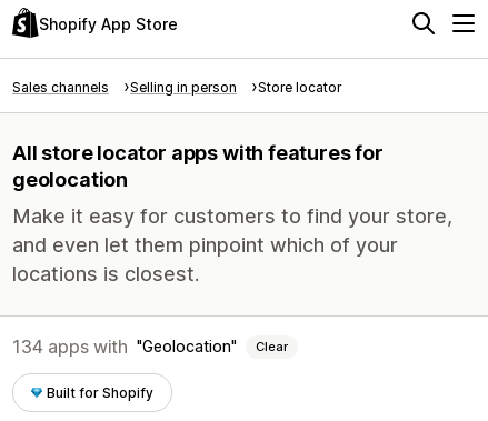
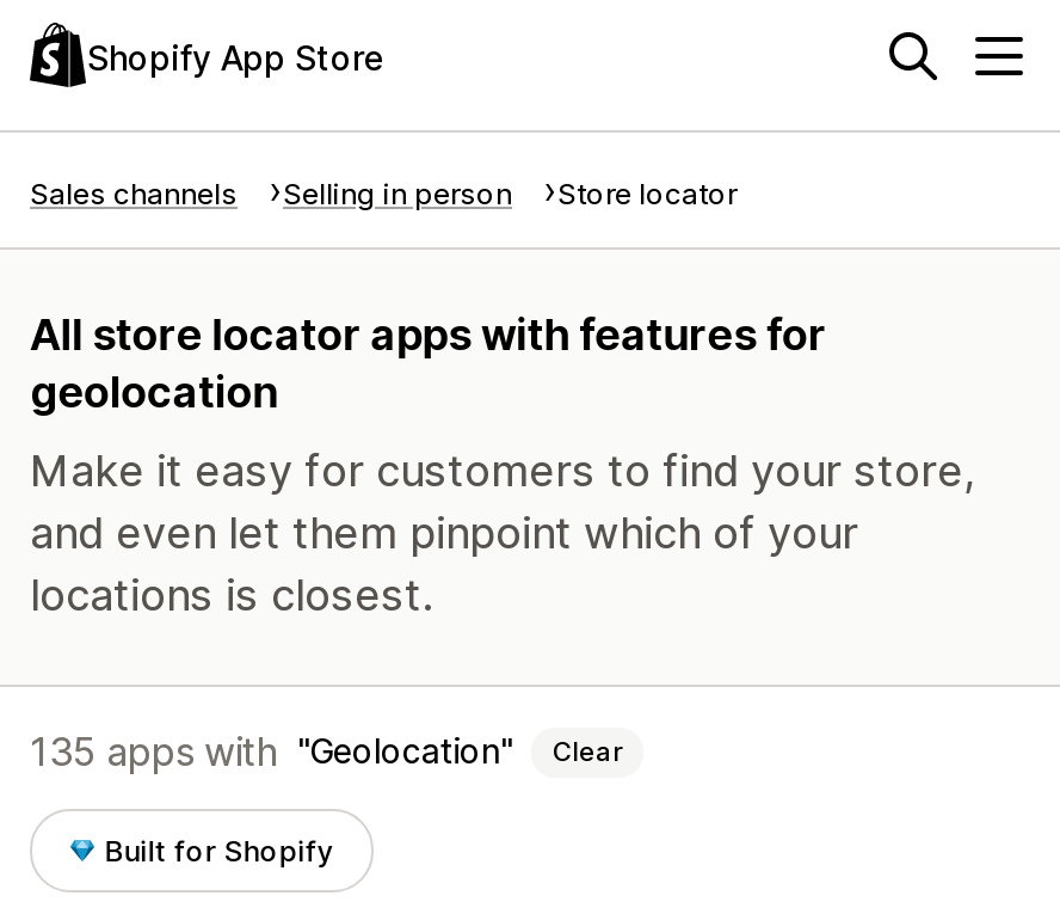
[12,335,288,358] 134 apps with Geolocation Clear -> [30,728,622,775] 135 apps with Geolocation Clear

